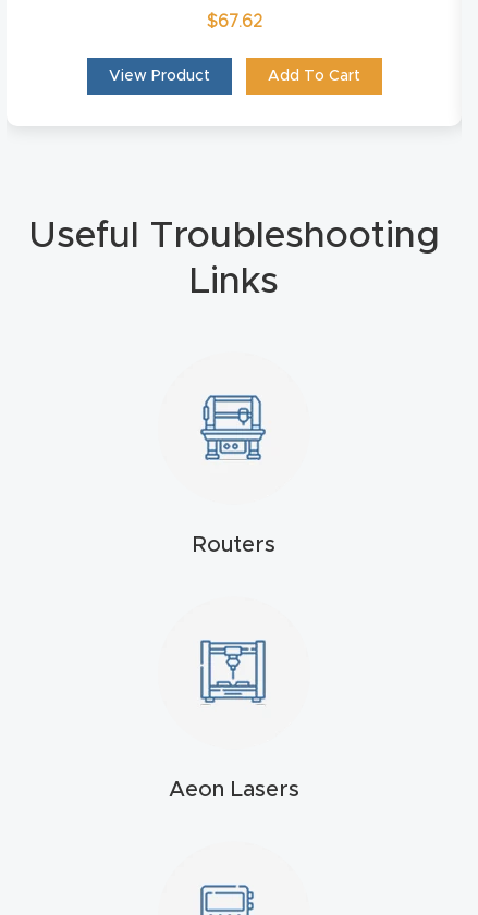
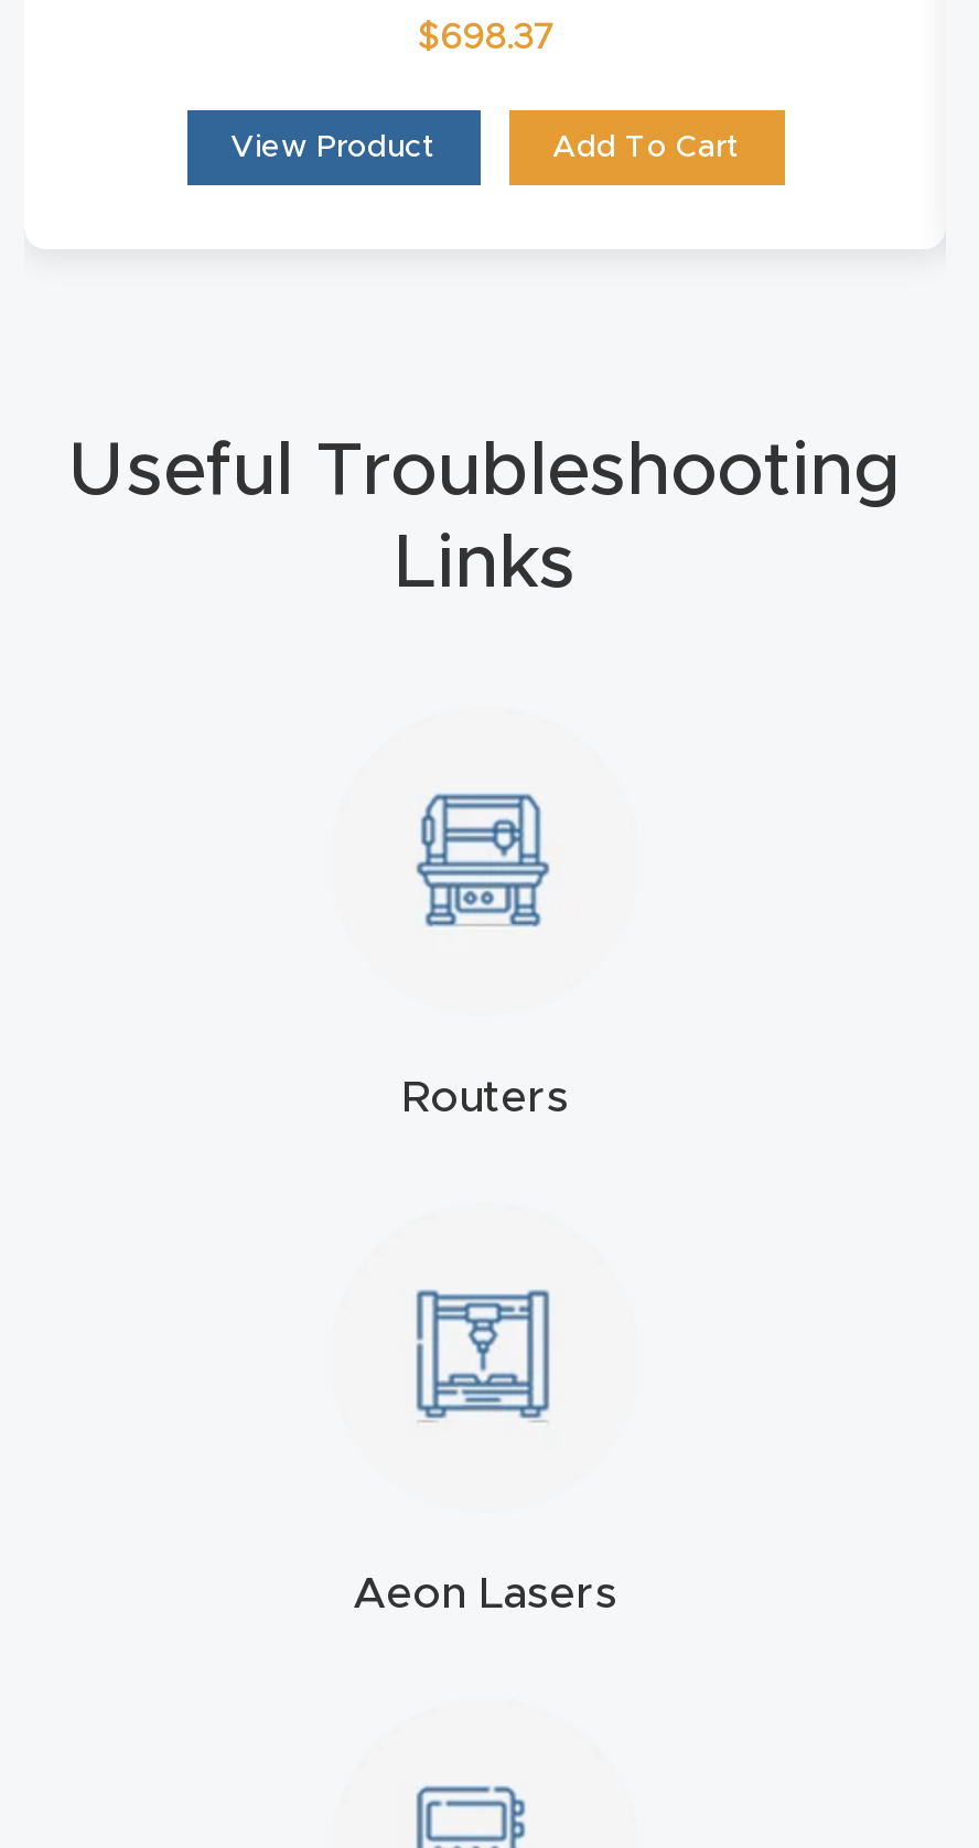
[206,13,262,31] $67.62 -> [418,21,552,56] $698.37

